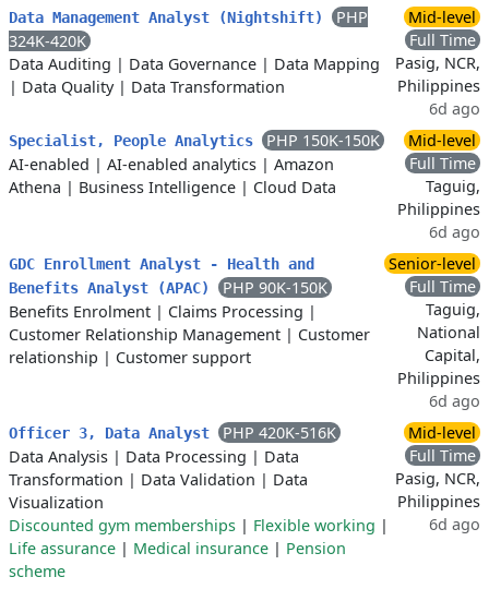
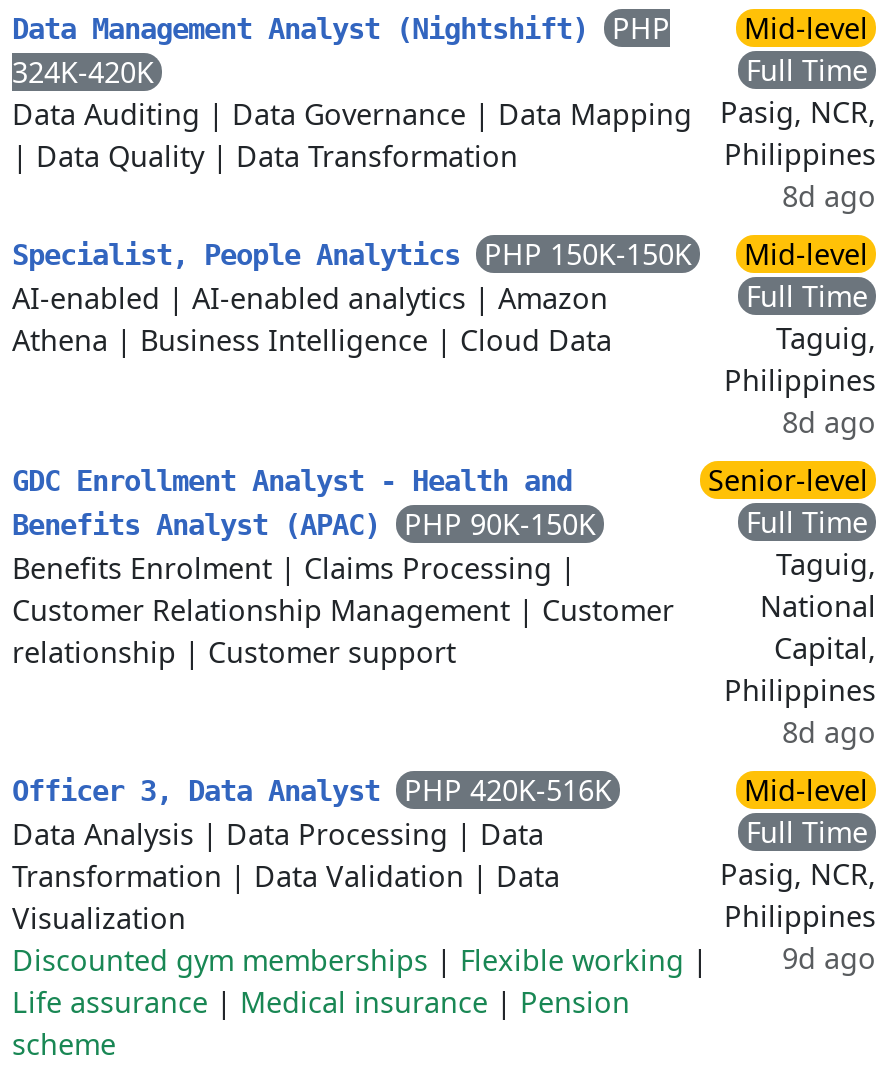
[429,98,480,119] 6d ago -> [782,177,876,215] 8d ago
[429,221,480,242] 6d ago -> [782,403,876,441] 8d ago
[429,390,480,411] 6d ago -> [782,713,876,751] 8d ago
[429,514,480,534] 6d ago -> [782,939,876,977] 9d ago

